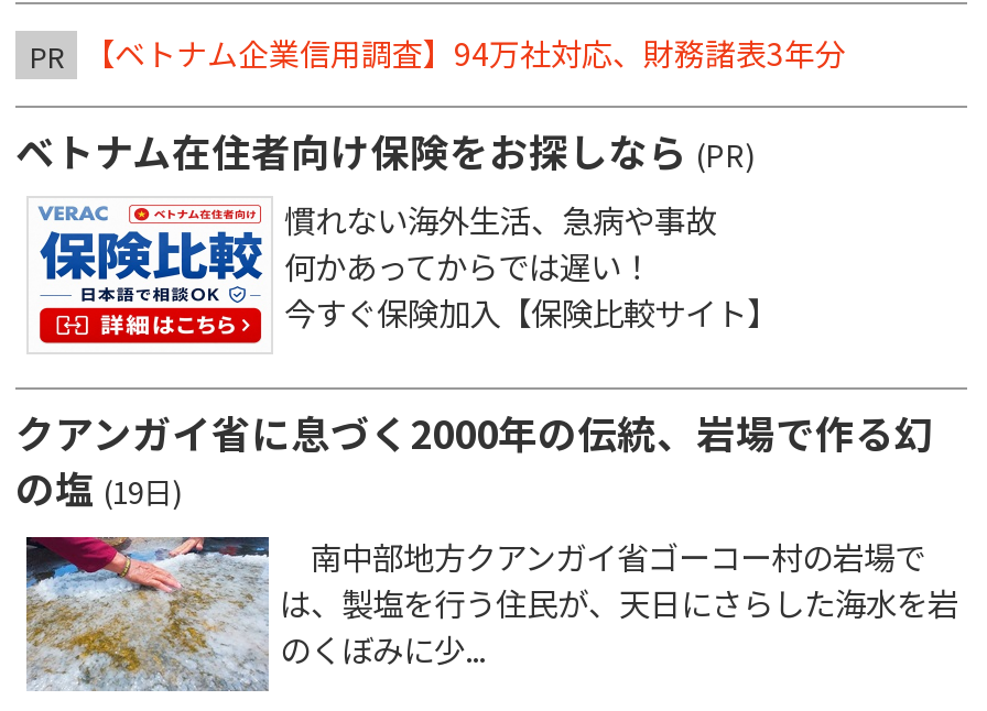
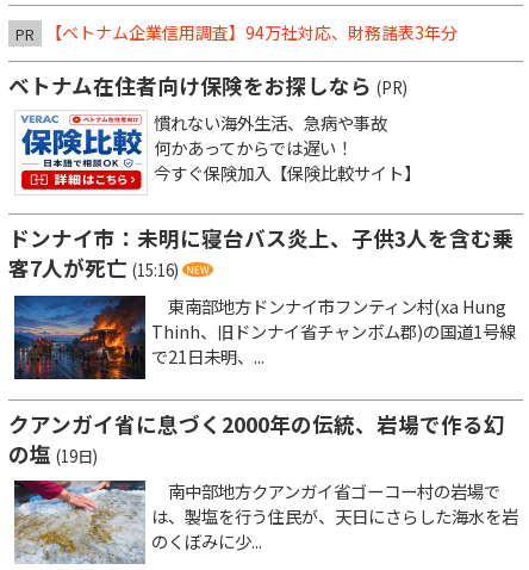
none -> [8,223,516,380] [image] | ドンナイ市：未明に寝台バス炎上、子供3人を含む乗 | 客7人が死亡 (15:16) | 東南部地方ドンナイ市フンティン村(xa Hung | Thinh、旧ドンナイ省チャンボム郡)の国道1号線 | で21日未明、...

